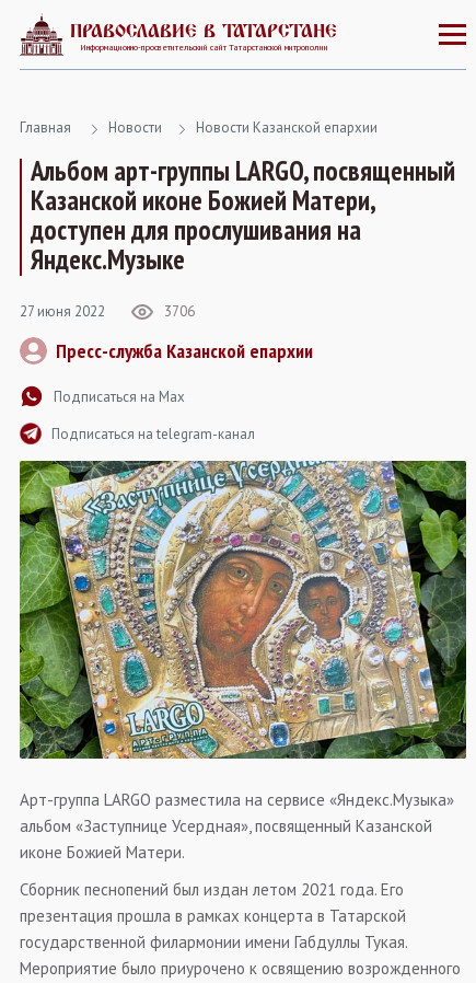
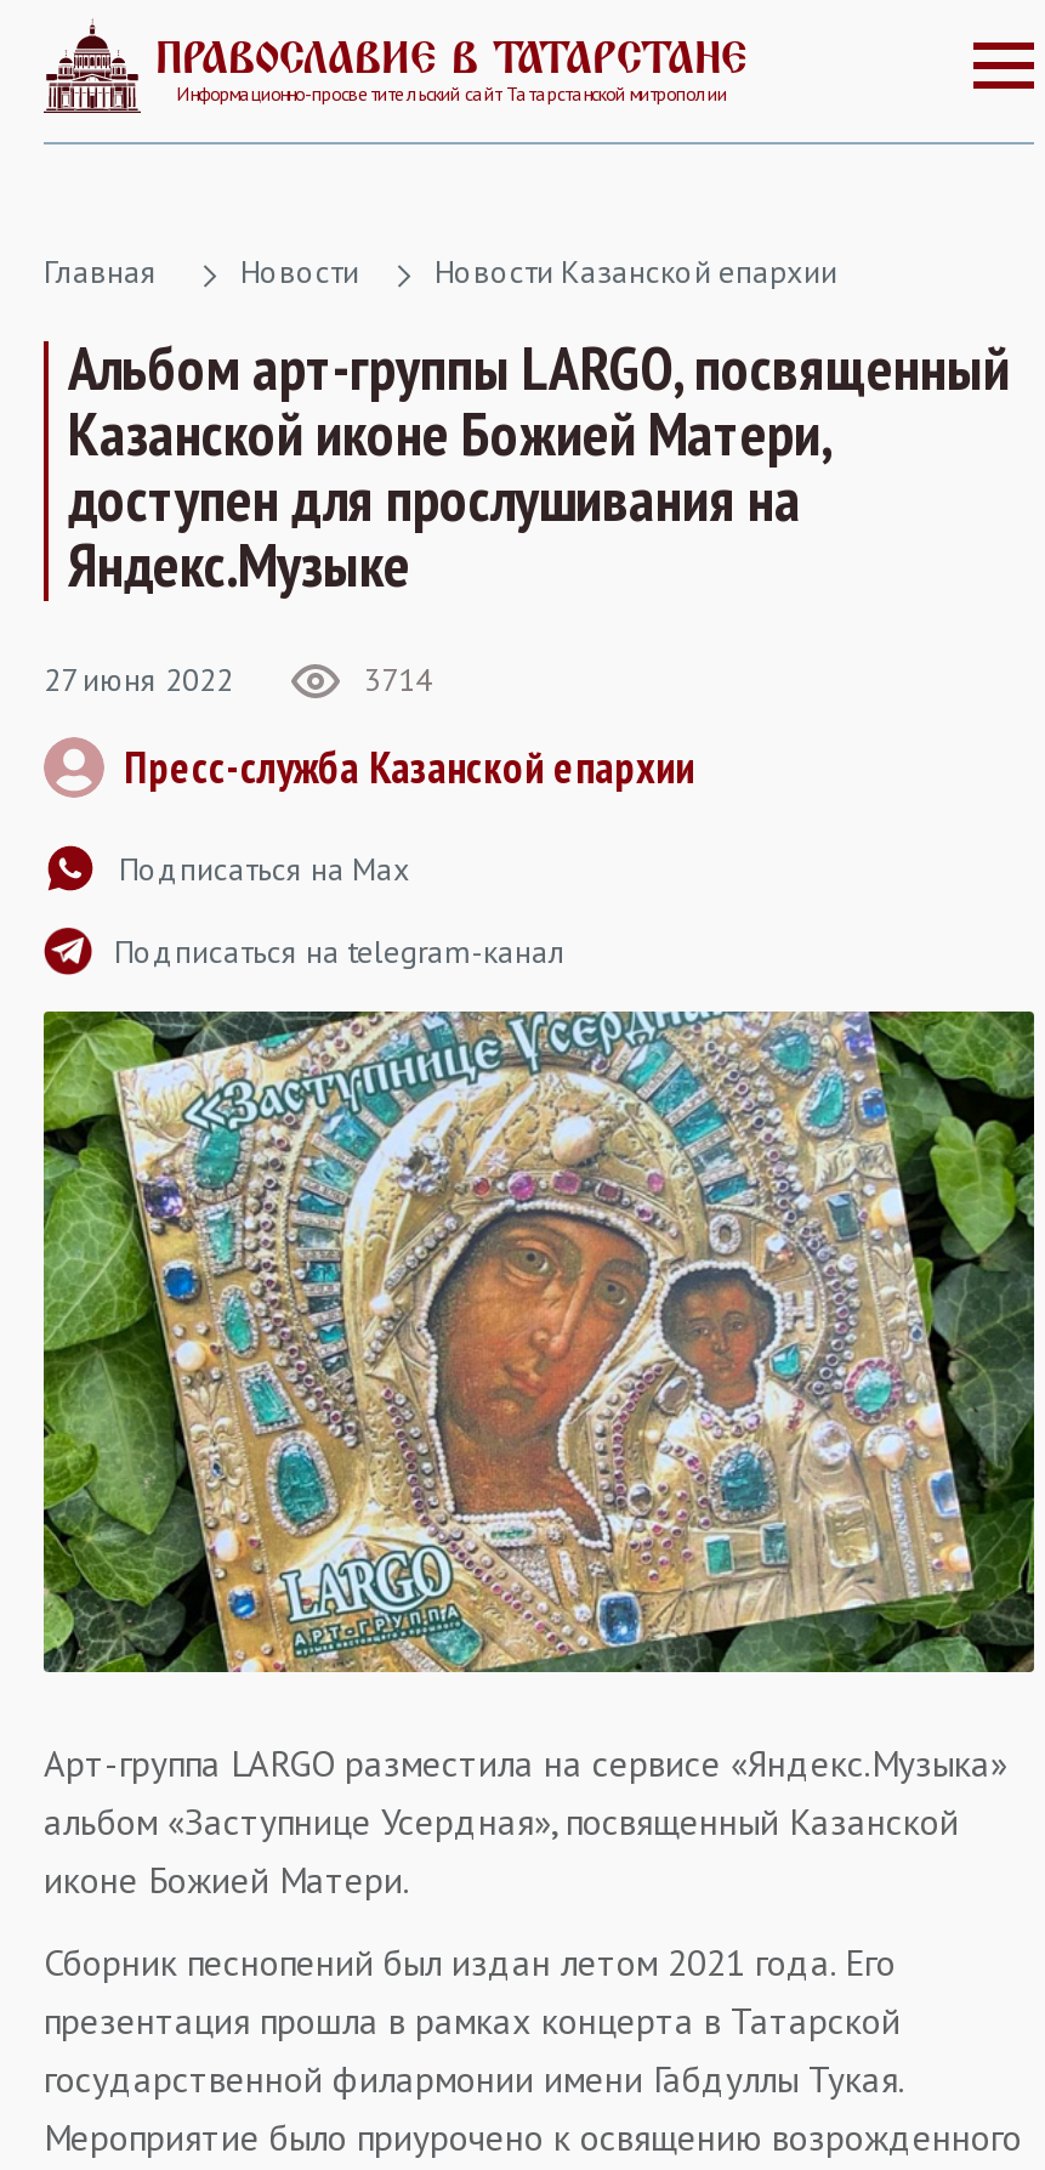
[164,302,195,321] 3706 -> [364,659,432,700] 3714

